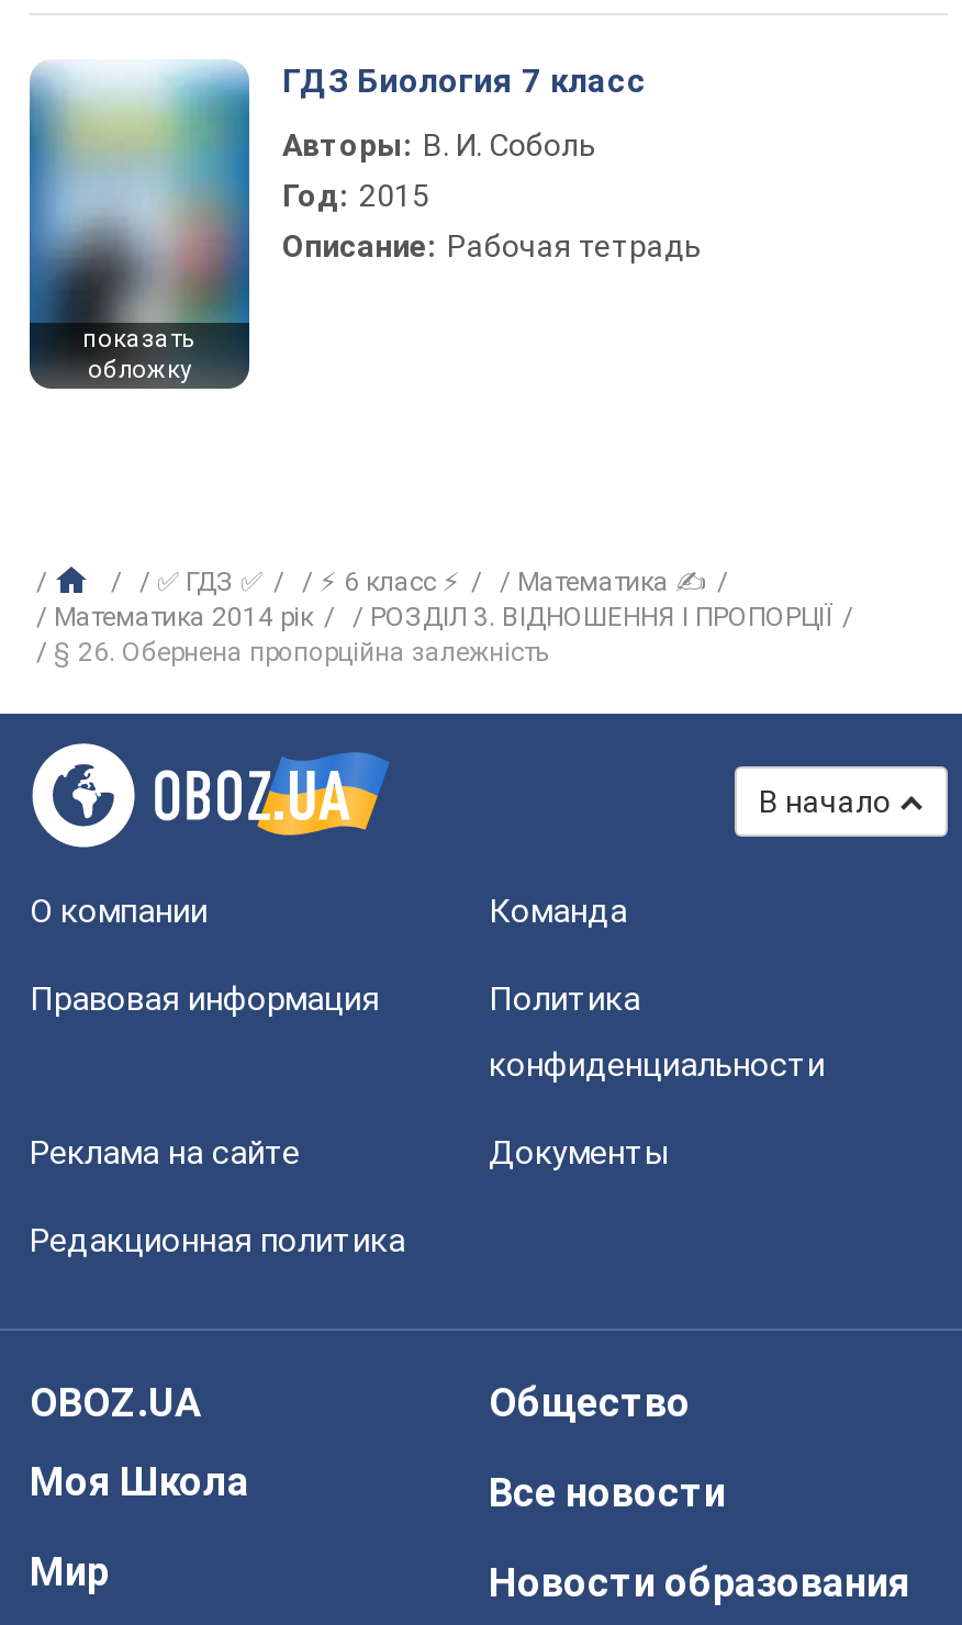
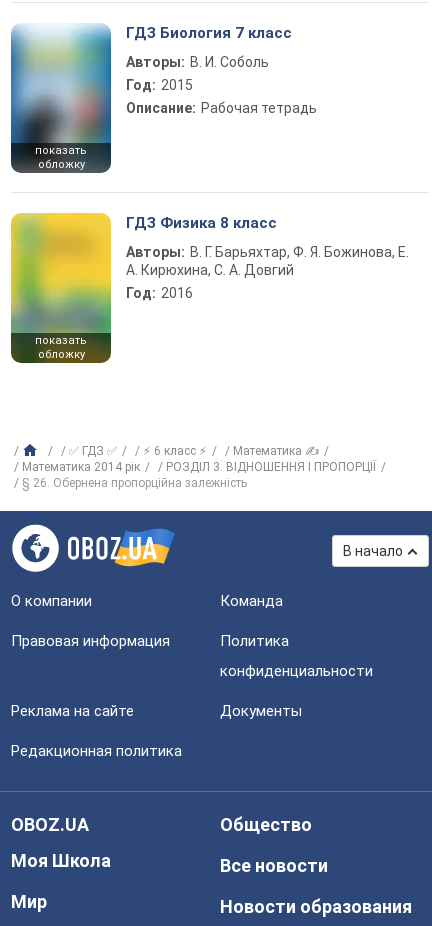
none -> [10,212,112,363] [image] | показать | обложку
none -> [126,214,409,301] ГДЗ Физика 8 класс | Авторы: В. Г. Барьяхтар, Ф. Я. Божинова, Е. | А. Кирюхина, С. А. Довгий | Год: 2016

